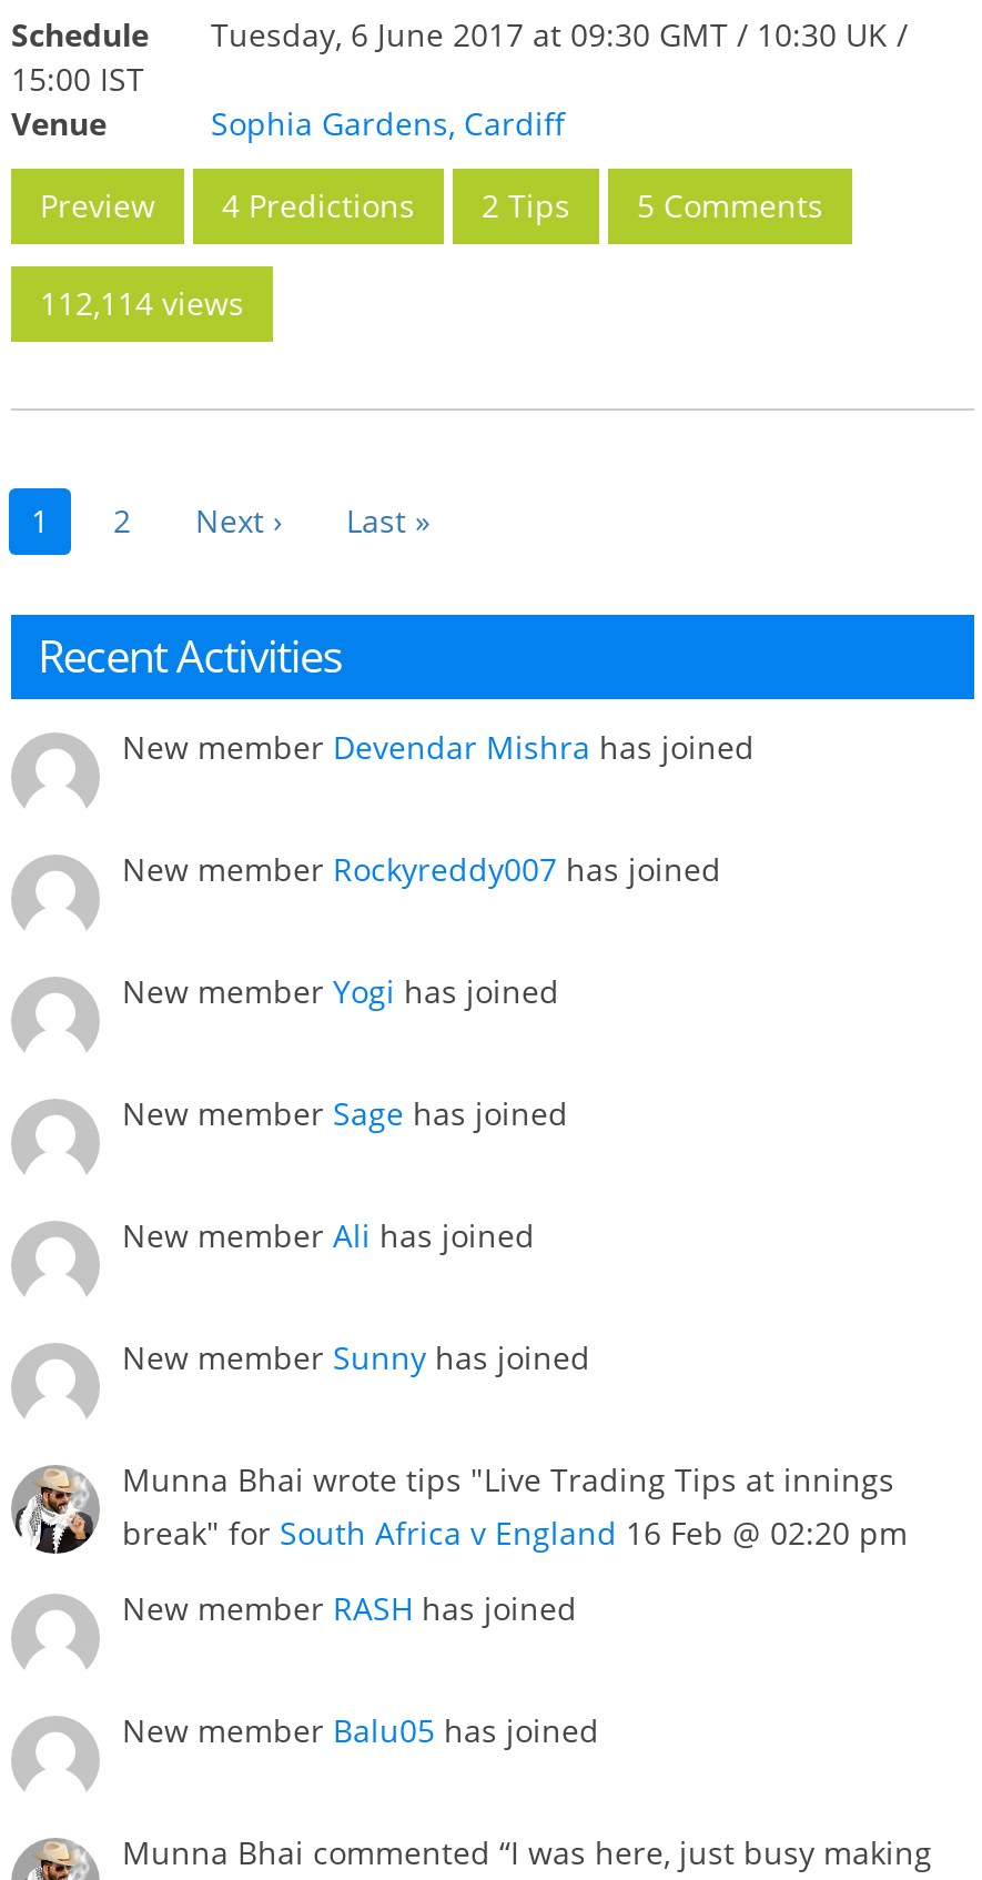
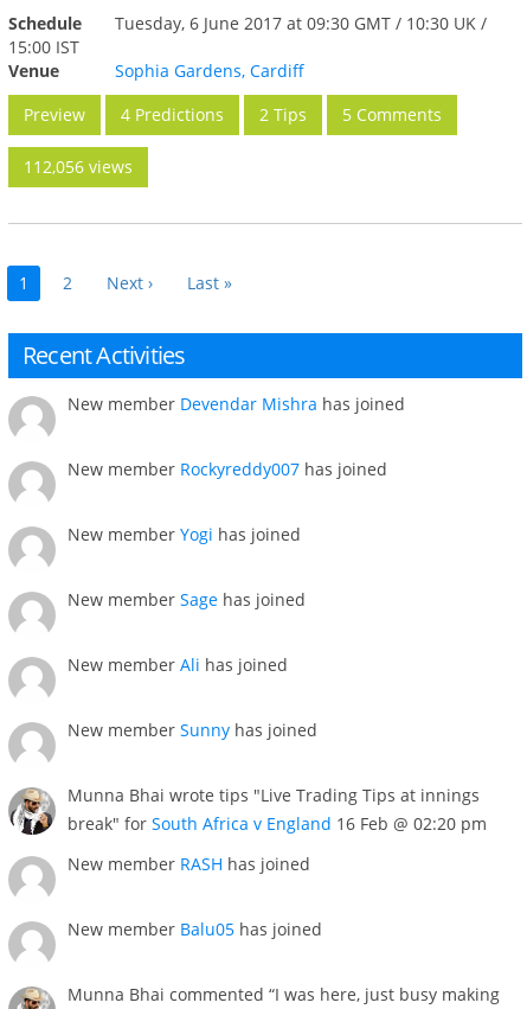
[40,282,244,324] 112,114 views -> [24,155,133,178] 112,056 views

